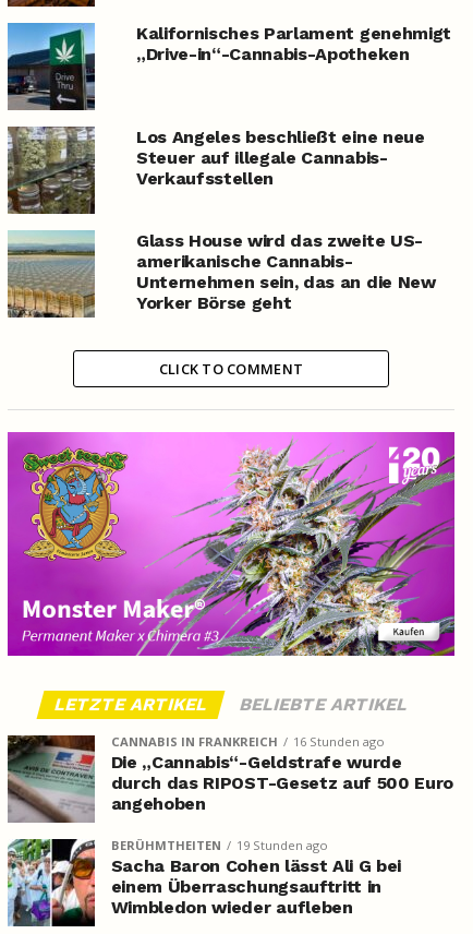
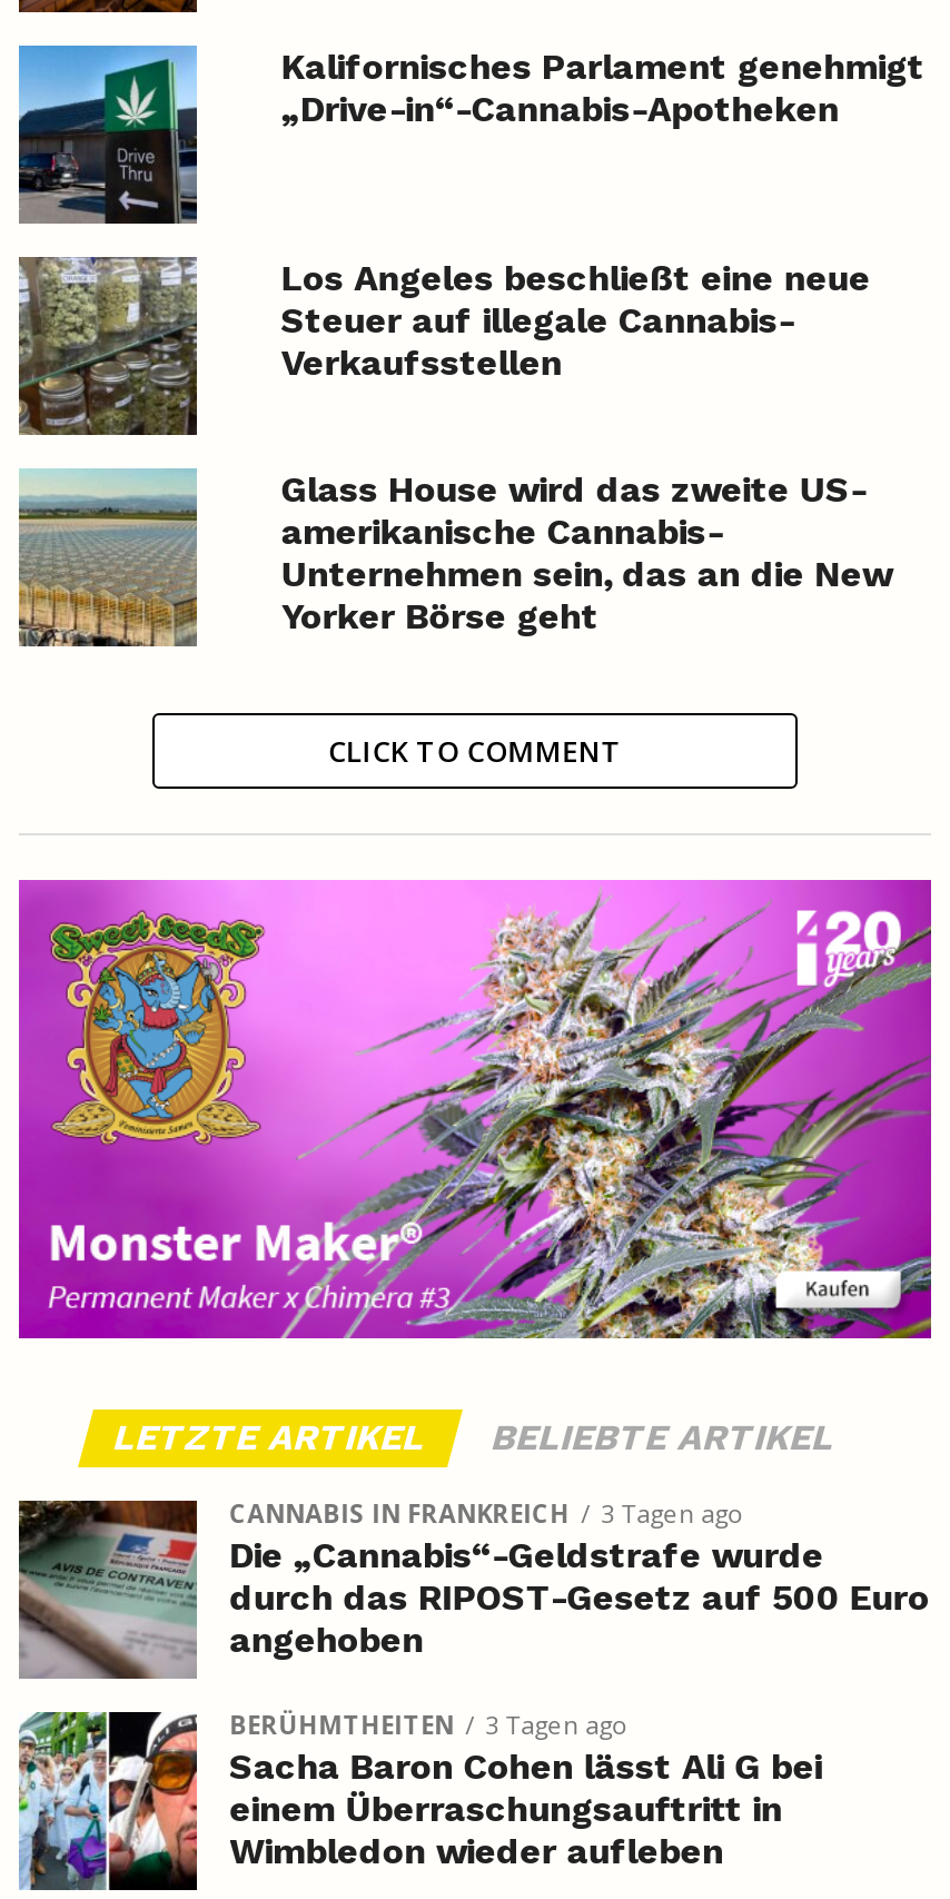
[111,734,384,750] CANNABIS IN FRANKREICH 16 Stunden ago -> [230,1496,746,1529] CANNABIS IN FRANKREICH 3 Tagen ago
[111,837,328,854] BERÜHMTHEITEN 19 Stunden ago -> [230,1707,630,1741] BERÜHMTHEITEN 3 Tagen ago

